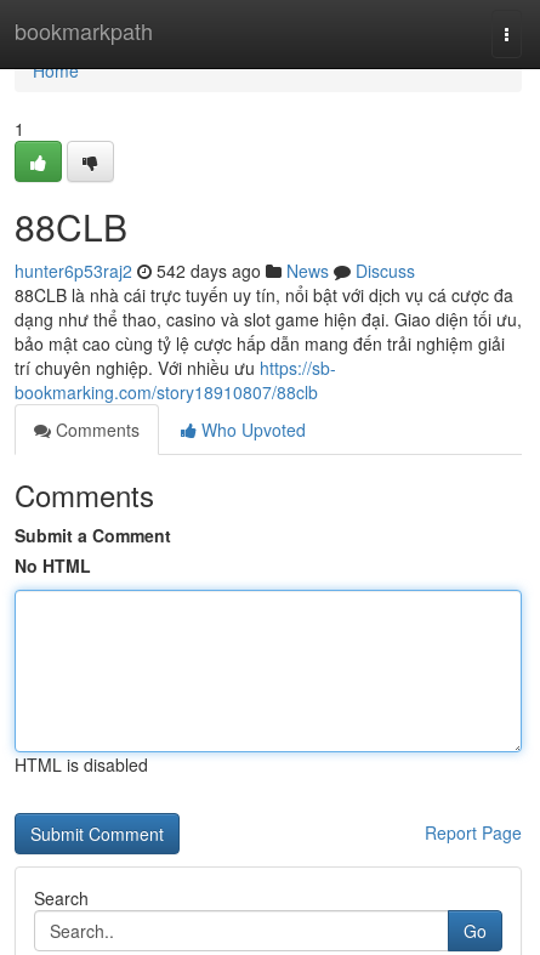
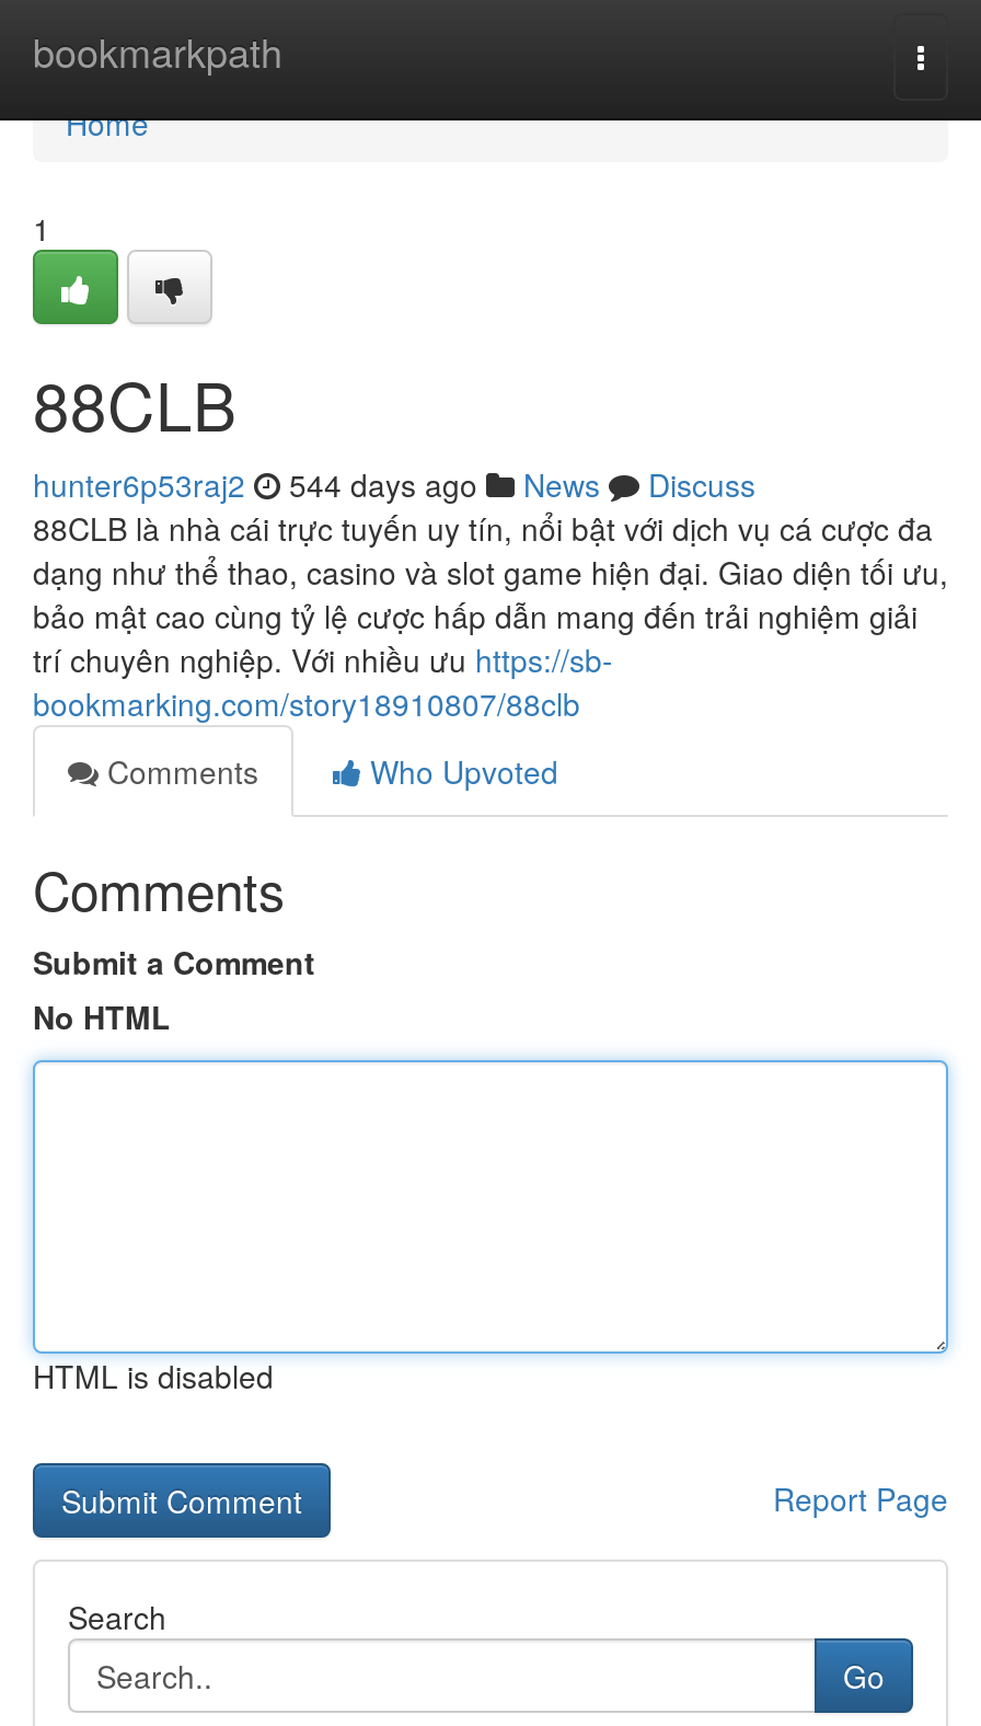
[15,258,415,283] hunter6p53raj2 542 days ago News Discuss -> [33,462,755,506] hunter6p53raj2 544 days ago News Discuss

